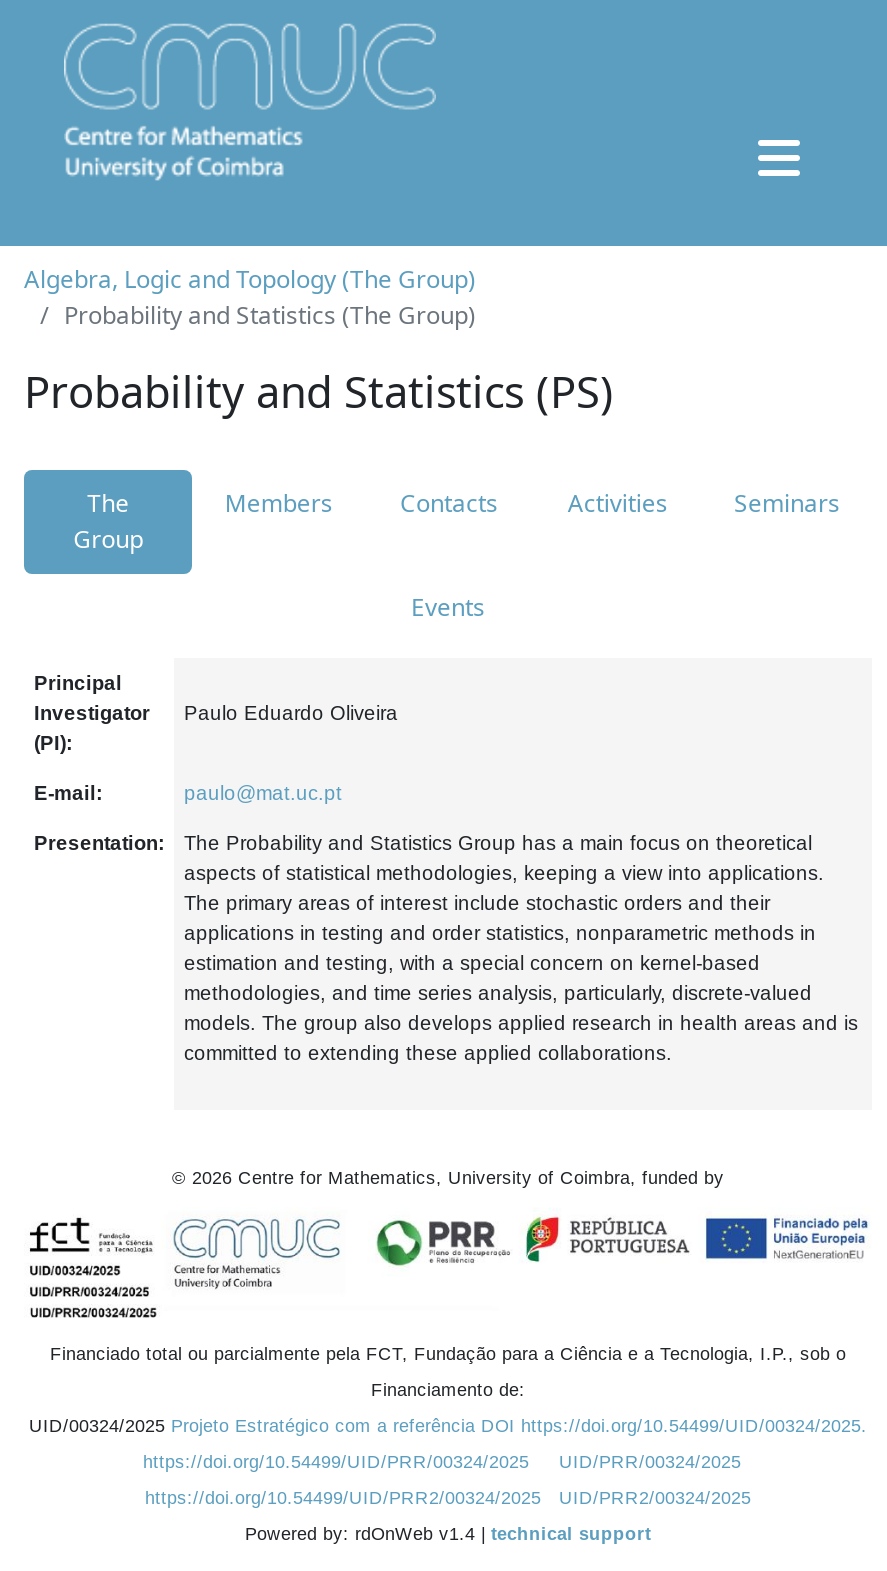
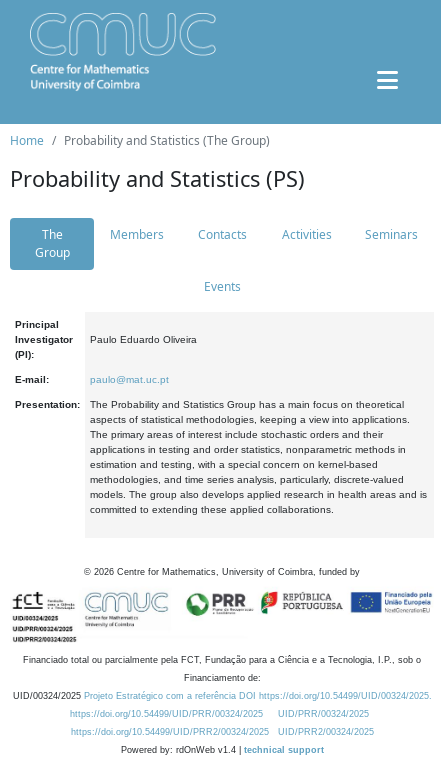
[24,262,476,296] Algebra, Logic and Topology (The Group) -> [10,132,44,149] Home

